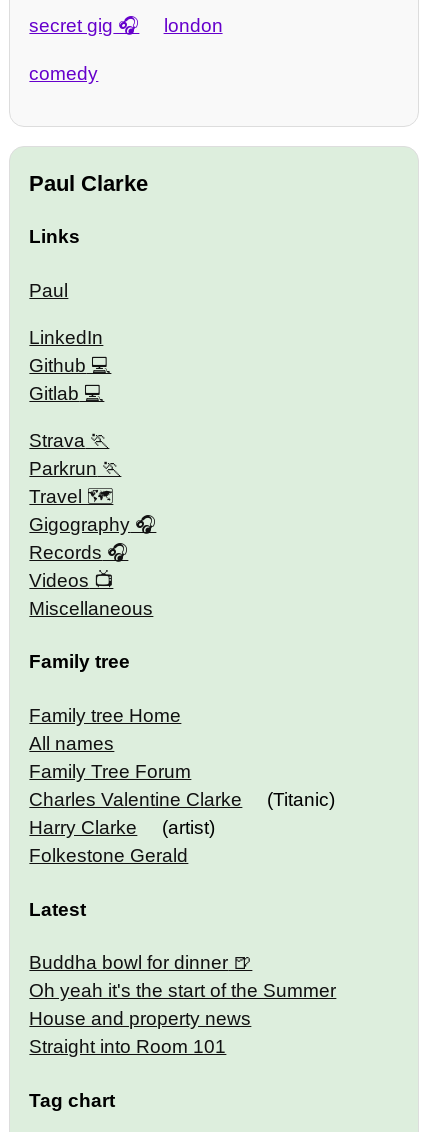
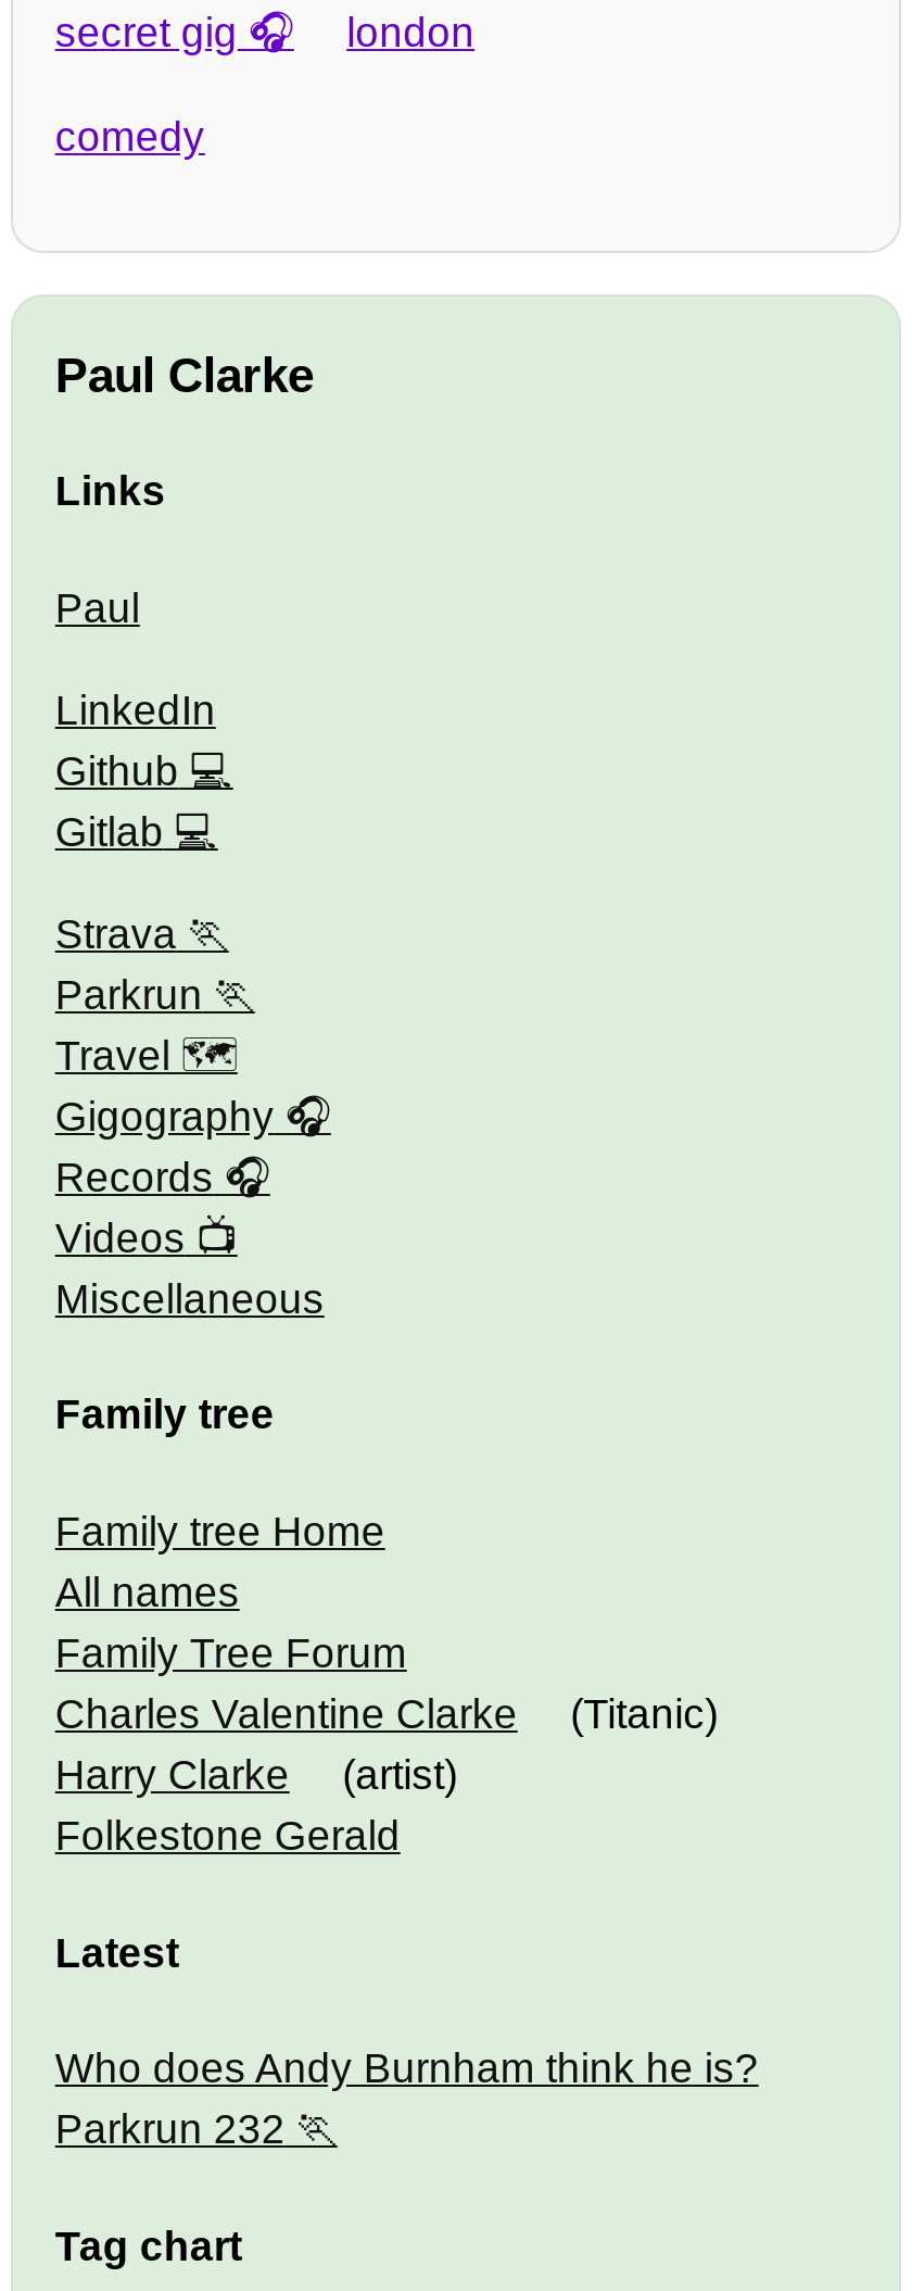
[29,952,336,1057] Buddha bowl for dinner | Oh yeah it's the start of the Summer | House and property news | Straight into Room 101 -> [55,2046,759,2152] Who does Andy Burnham think he is? | Parkrun 232

